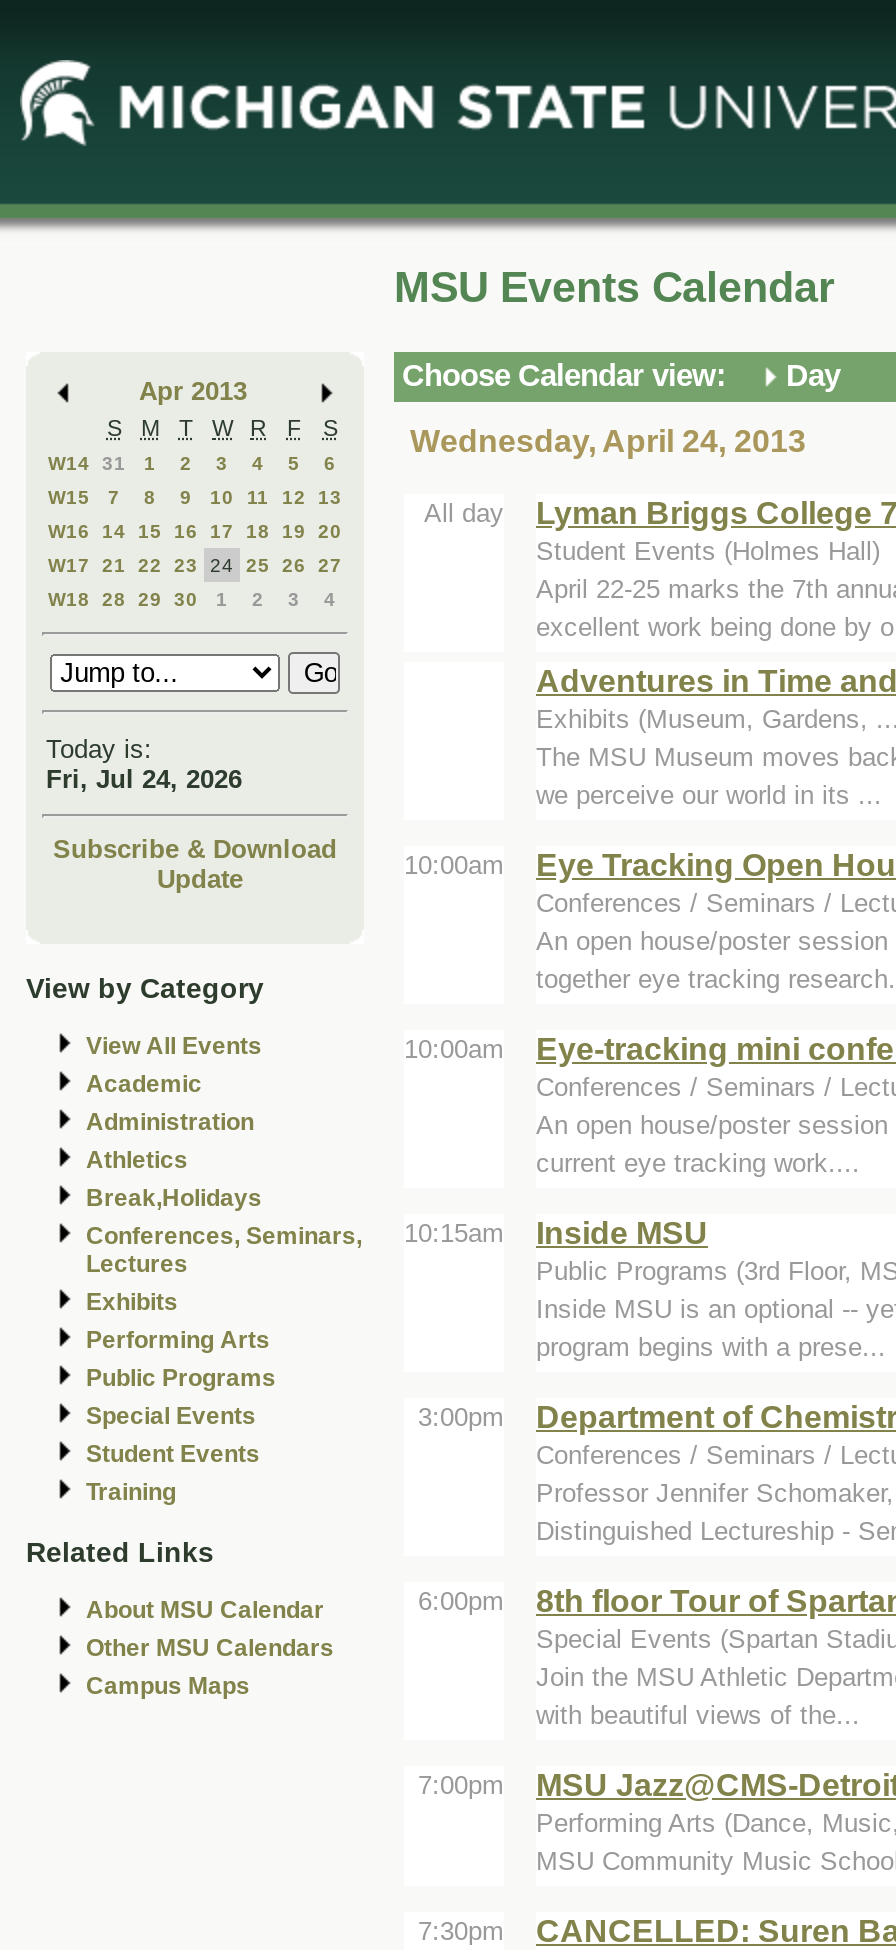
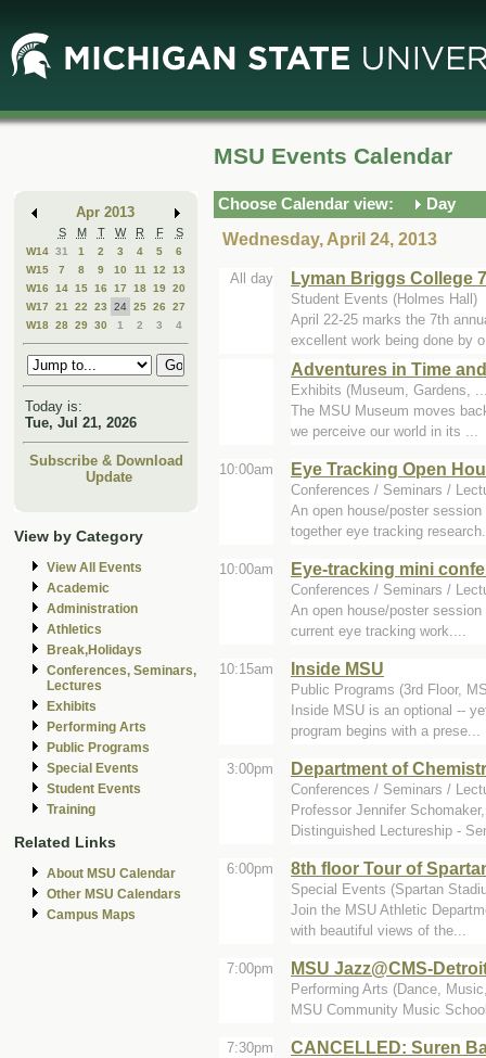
[46,765,242,795] Fri, Jul 24, 2026 -> [25,415,137,431] Tue, Jul 21, 2026

